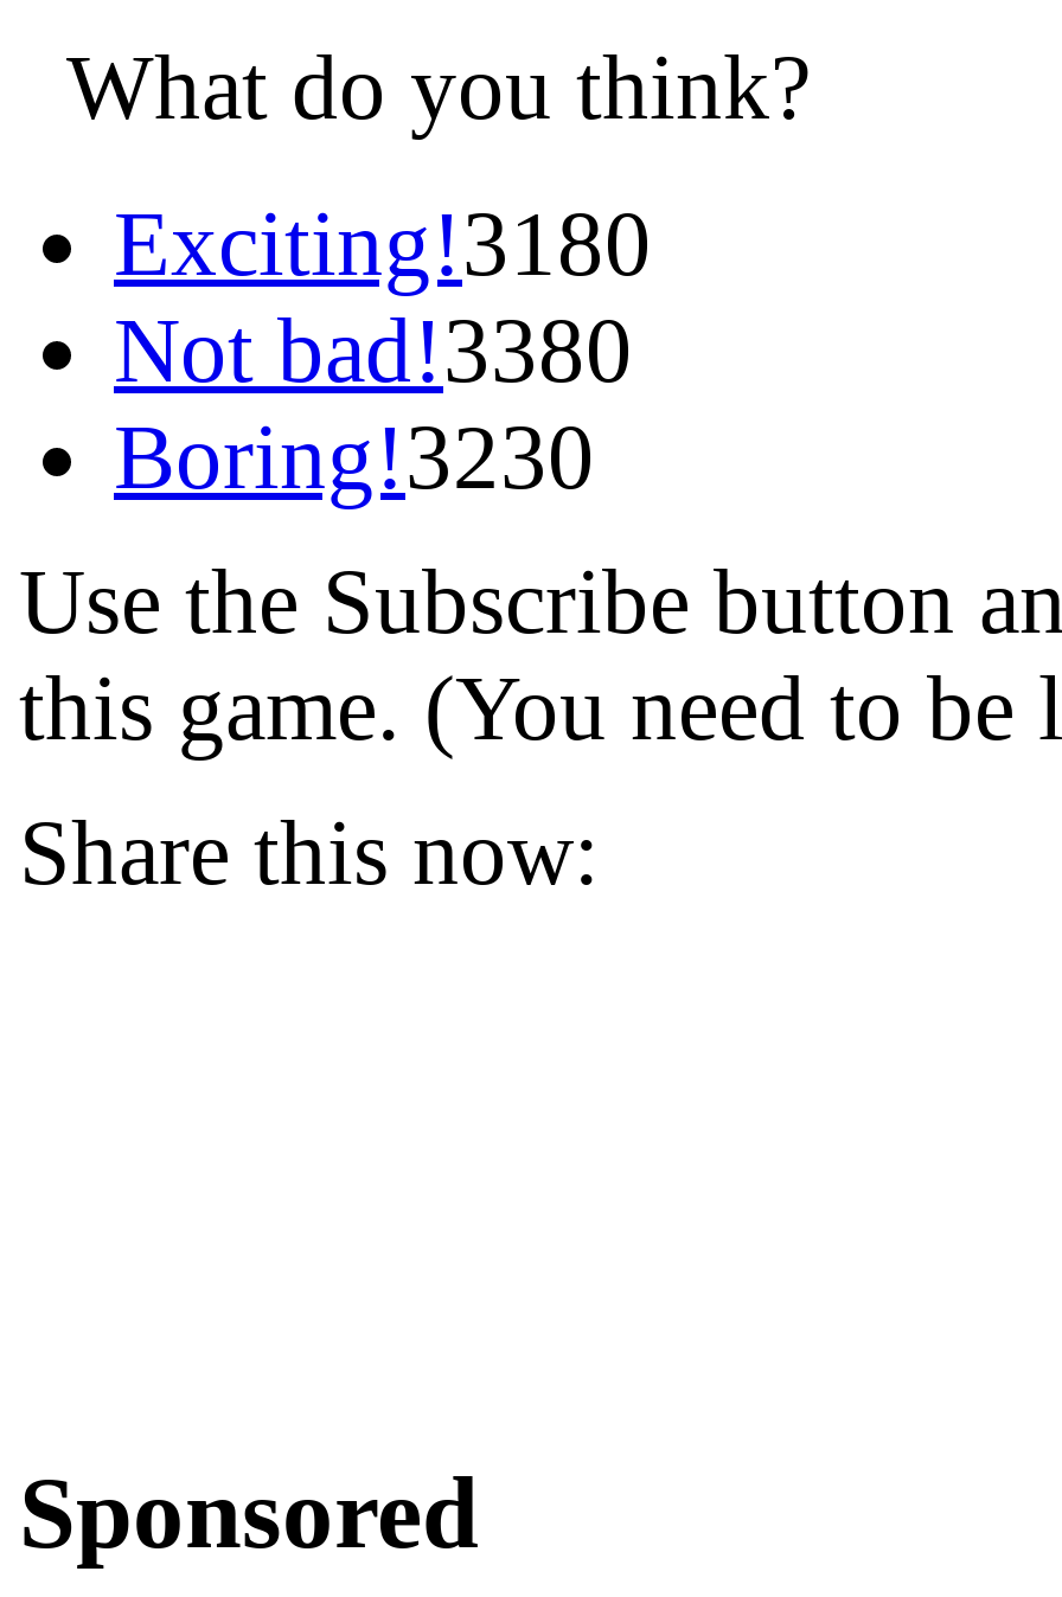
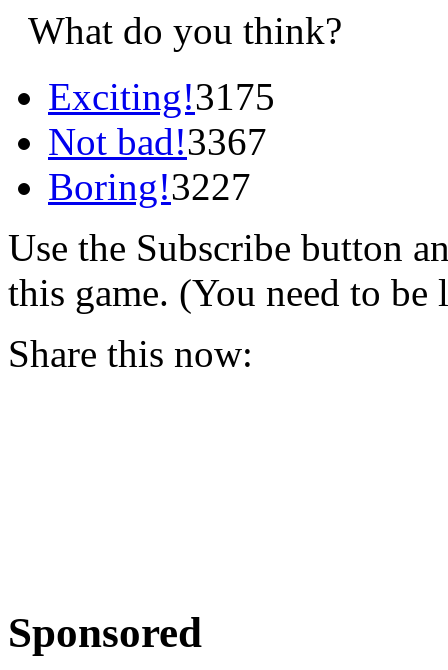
[114,192,652,294] Exciting!3180 -> [48,75,275,118] Exciting!3175
[114,299,633,401] Not bad!3380 -> [48,120,267,163] Not bad!3367
[114,405,595,507] Boring!3230 -> [48,165,251,208] Boring!3227

